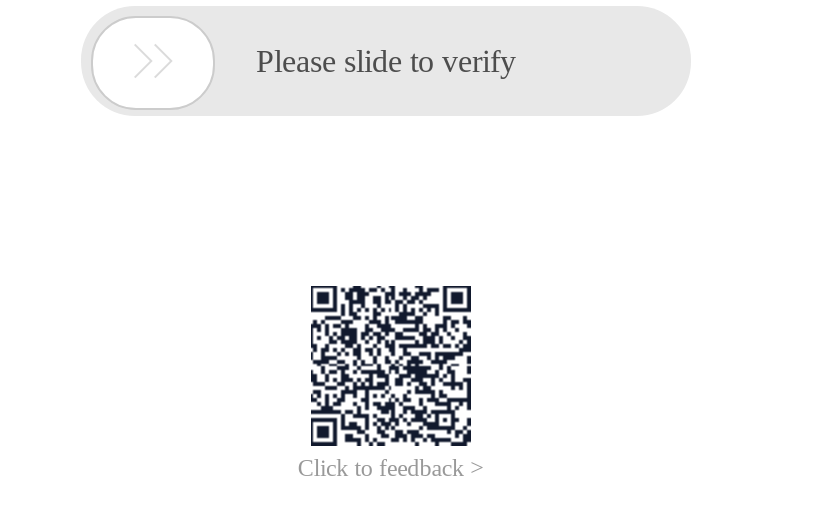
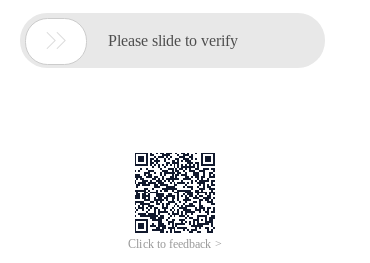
[311,284,473,446] [image] -> [135,152,216,234] [image]

